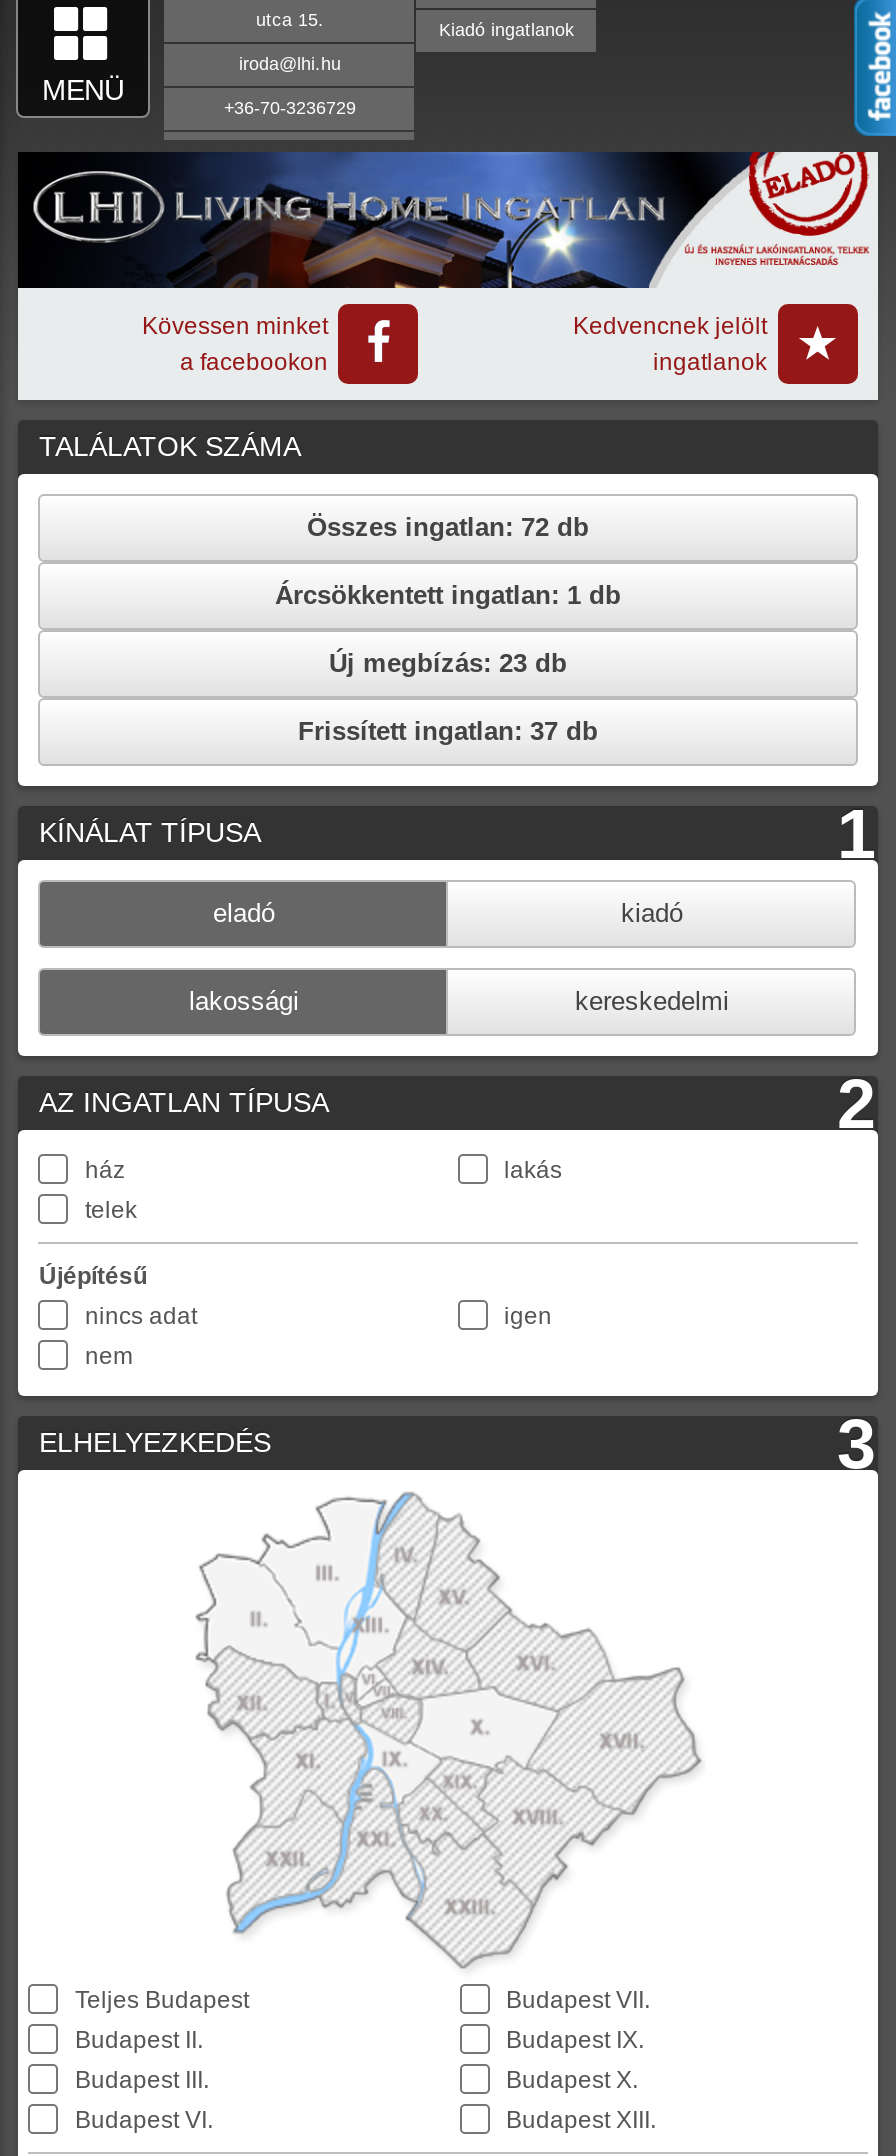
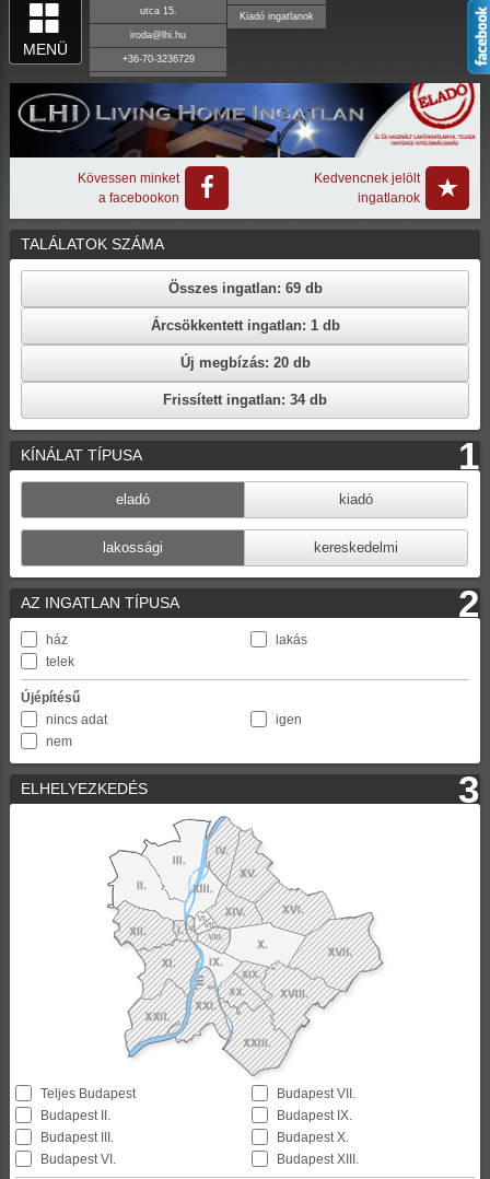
[307,513,589,543] Összes ingatlan: 72 db -> [168,280,322,297] Összes ingatlan: 69 db
[329,649,567,679] Új megbízás: 23 db -> [180,355,310,371] Új megbízás: 20 db
[298,717,598,747] Frissített ingatlan: 37 db -> [163,392,327,408] Frissített ingatlan: 34 db

